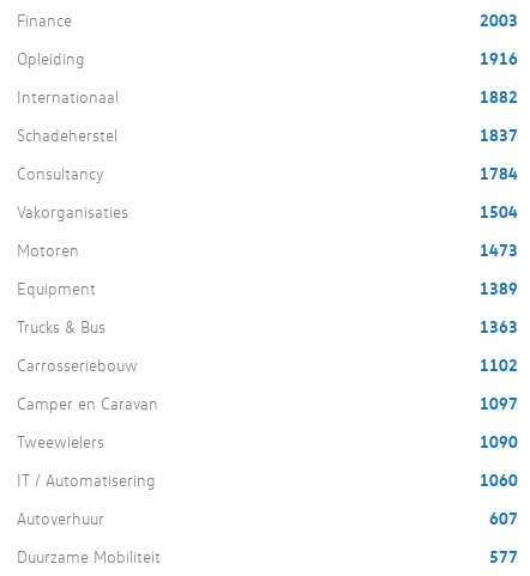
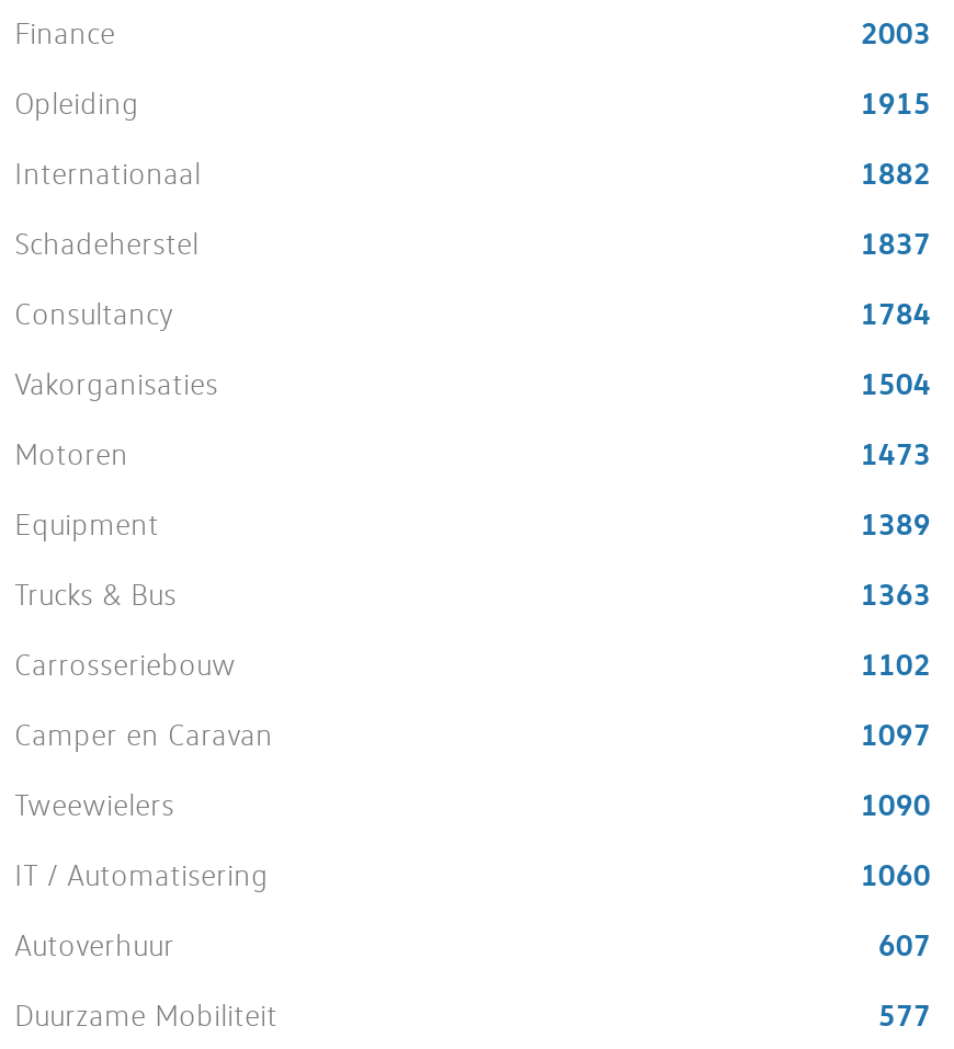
[480,48,518,68] 1916 -> [861,83,931,121] 1915

